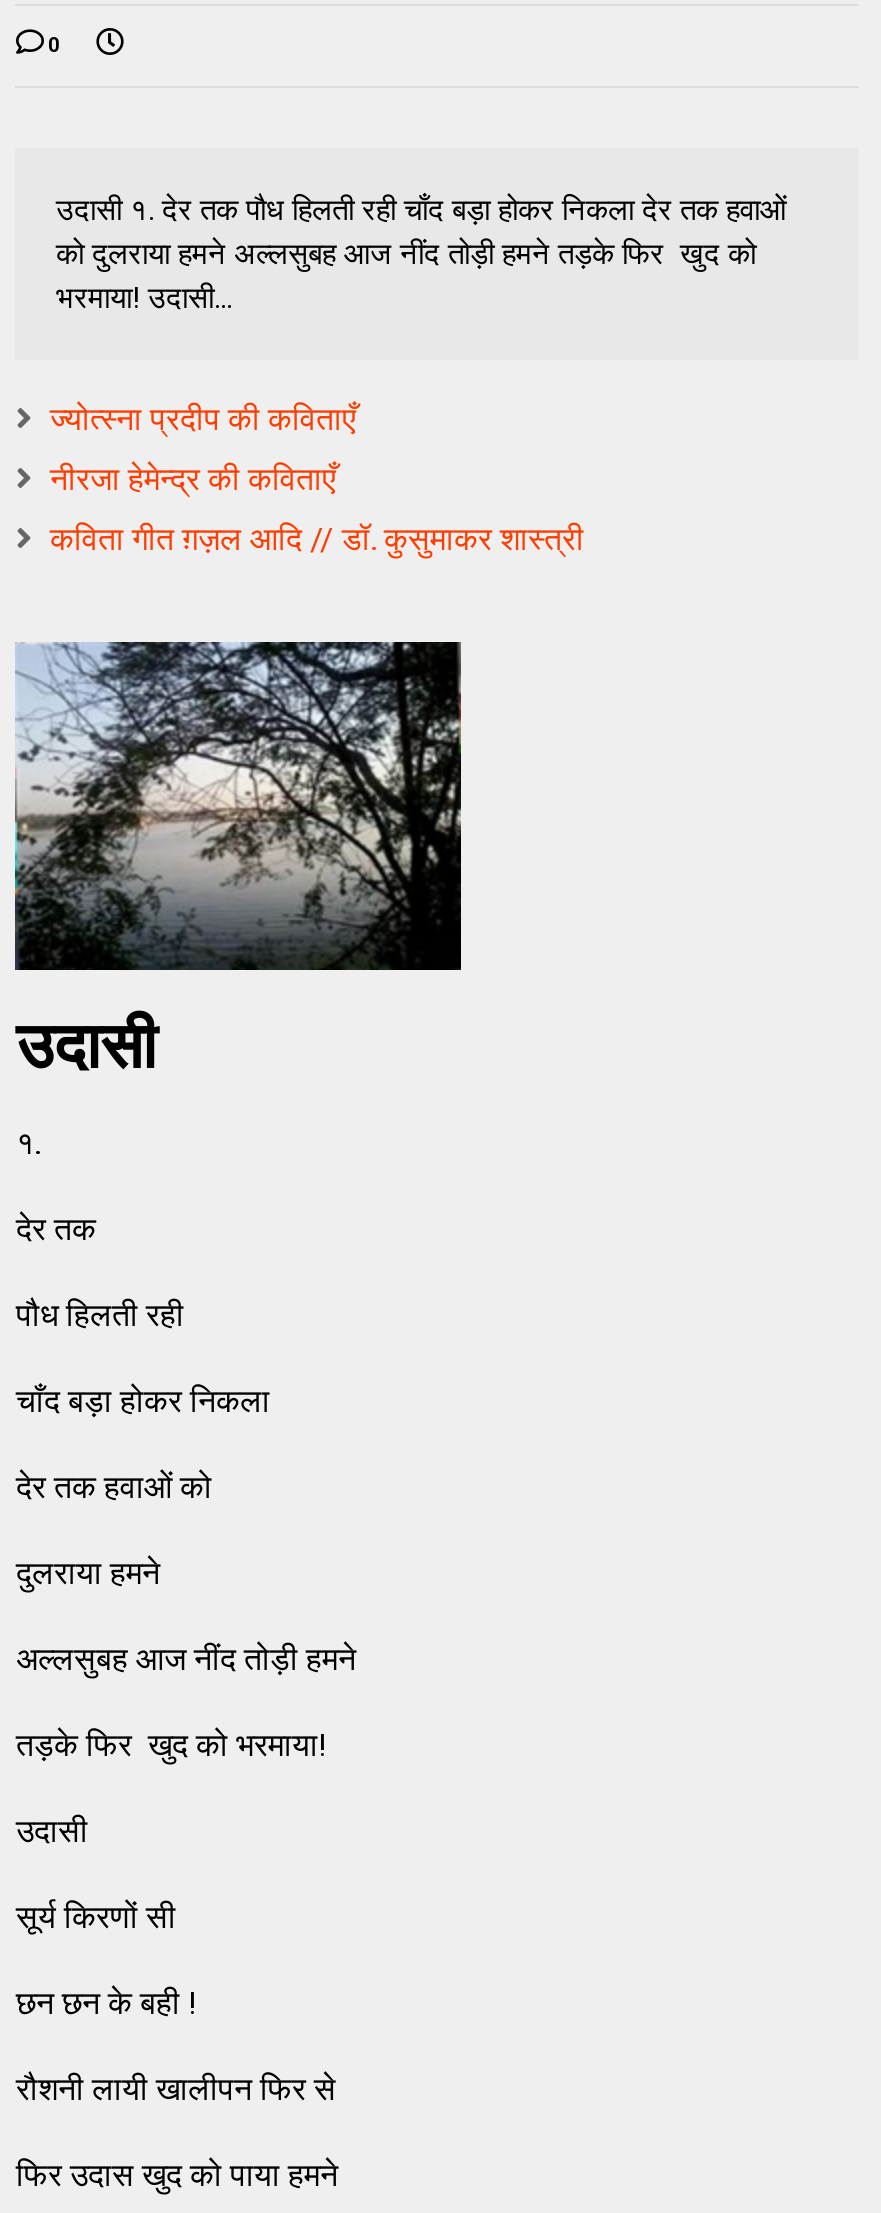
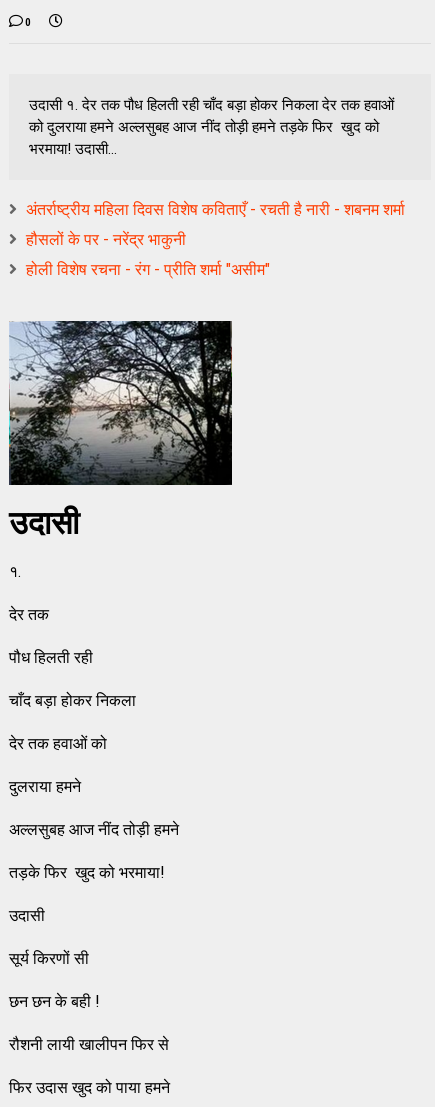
[50,400,356,438] ज्योत्स्ना प्रदीप की कविताएँ -> [26,200,405,219] अंतर्राष्ट्रीय महिला दिवस विशेष कविताएँ - रचती है नारी - शबनम शर्मा
[50,460,336,498] नीरजा हेमेन्‍द्र की कविताएँ -> [26,230,186,249] हौसलों के पर - नरेंद्र भाकुनी
[50,520,584,558] कविता गीत ग़ज़ल आदि // डॉ. कुसुमाकर शास्त्री -> [26,260,270,279] होली विशेष रचना - रंग - प्रीति शर्मा "असीम"

